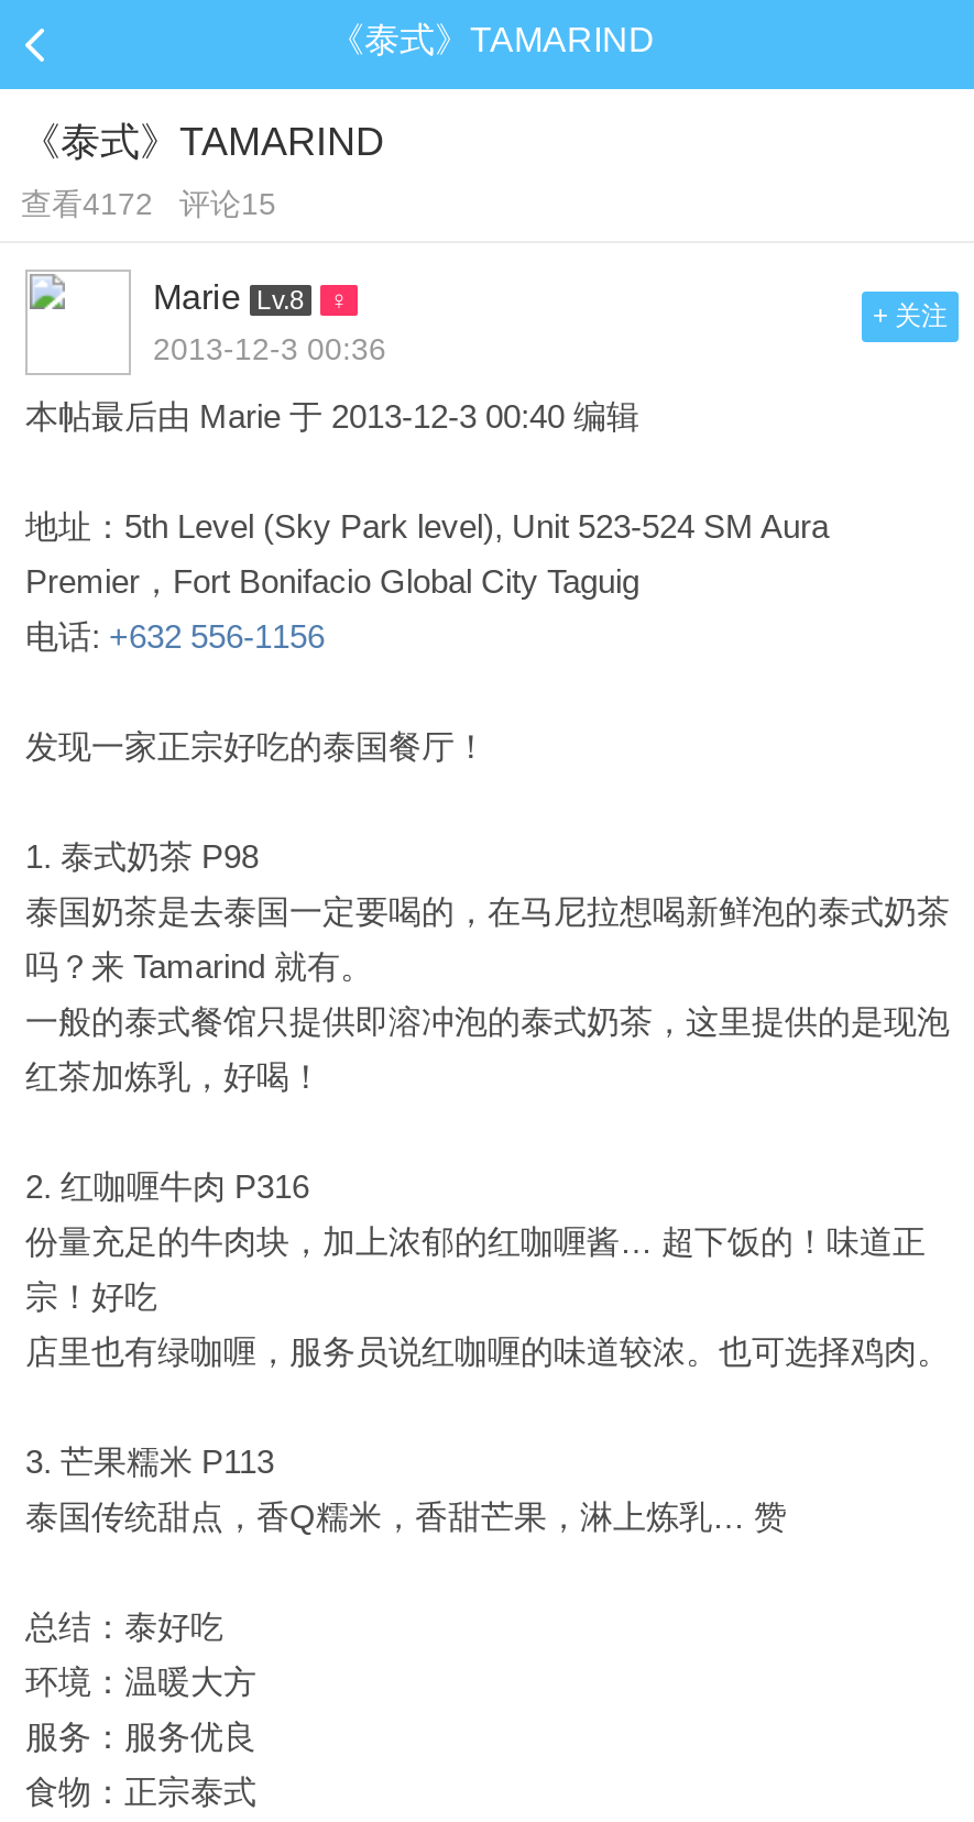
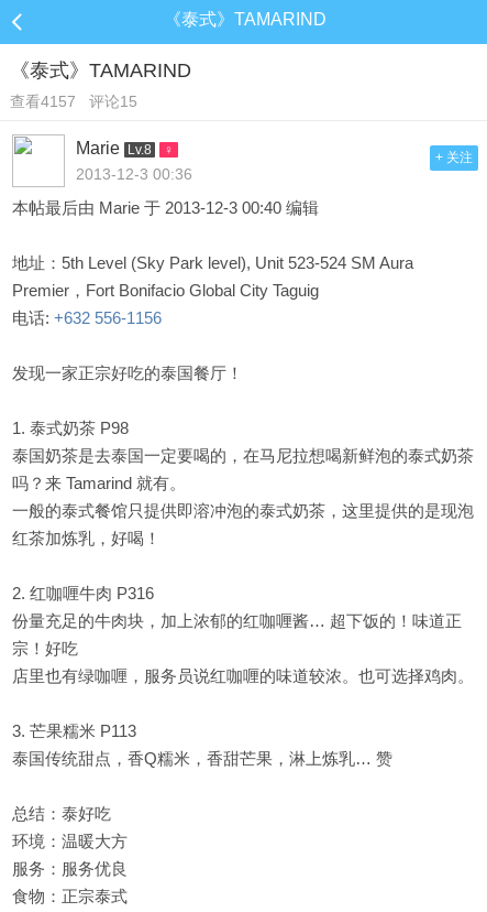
[21,186,276,221] 查看4172 评论15 -> [10,93,137,110] 查看4157 评论15

